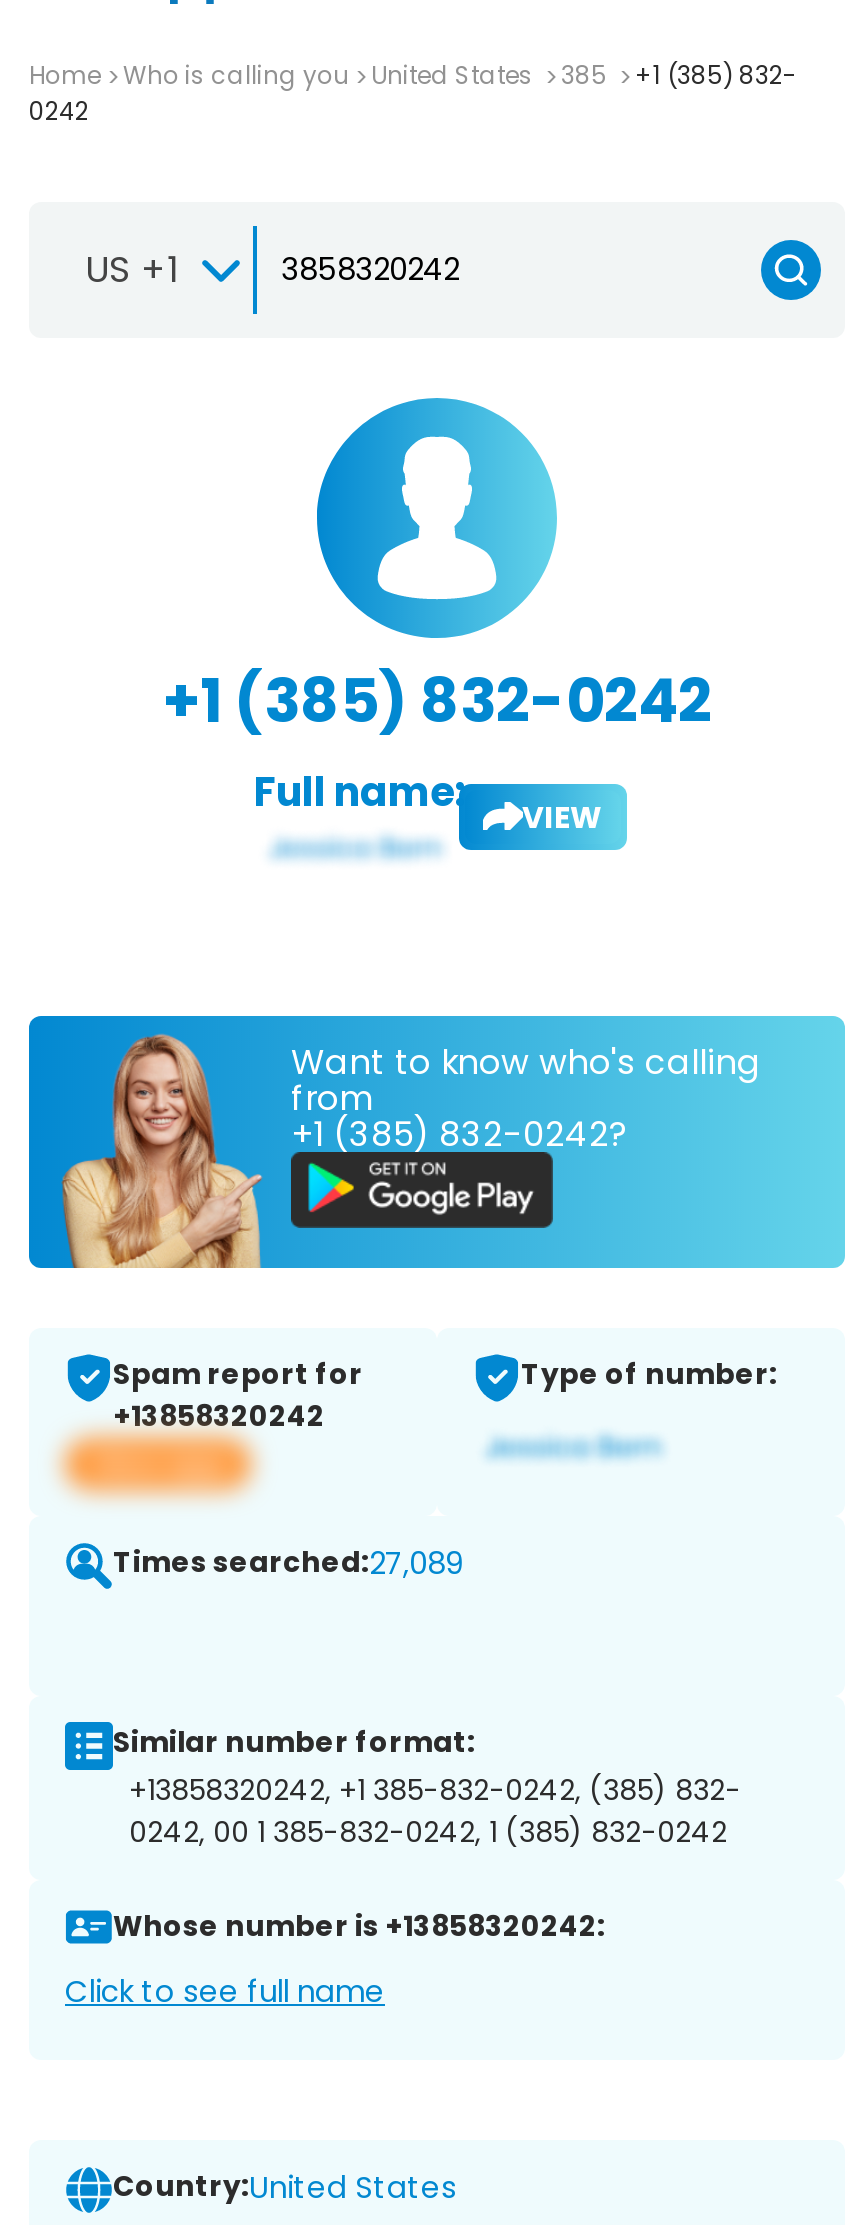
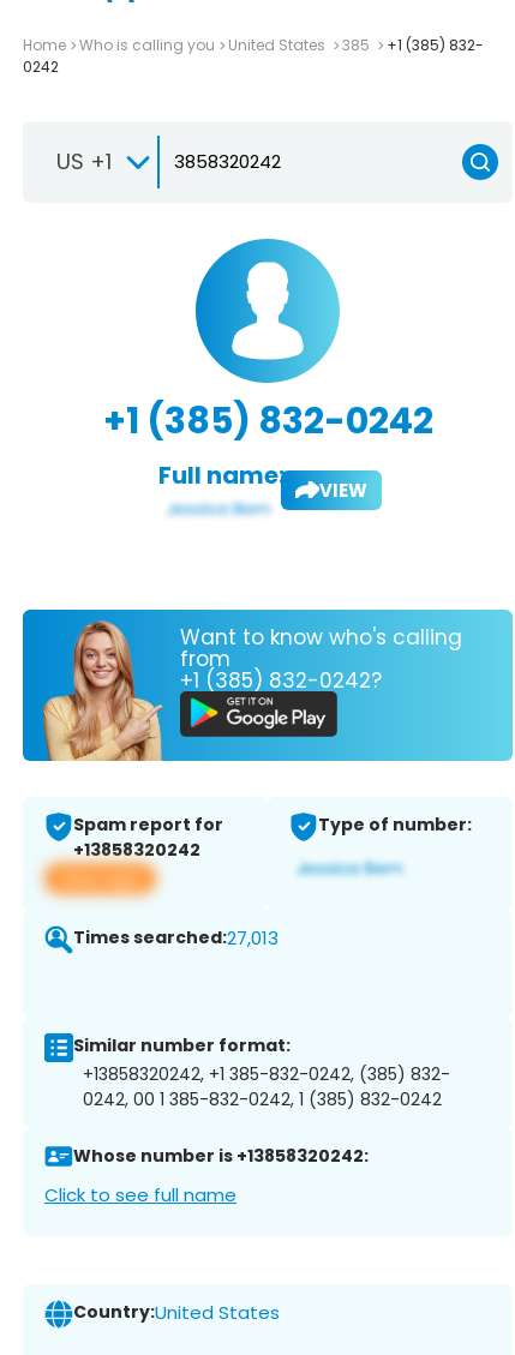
[113,1542,463,1584] Times searched:27,089 -> [73,925,279,951] Times searched:27,013

